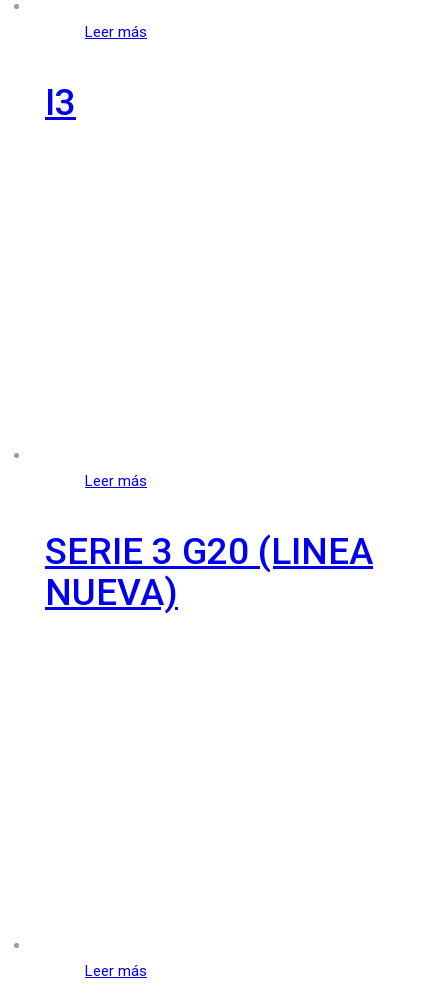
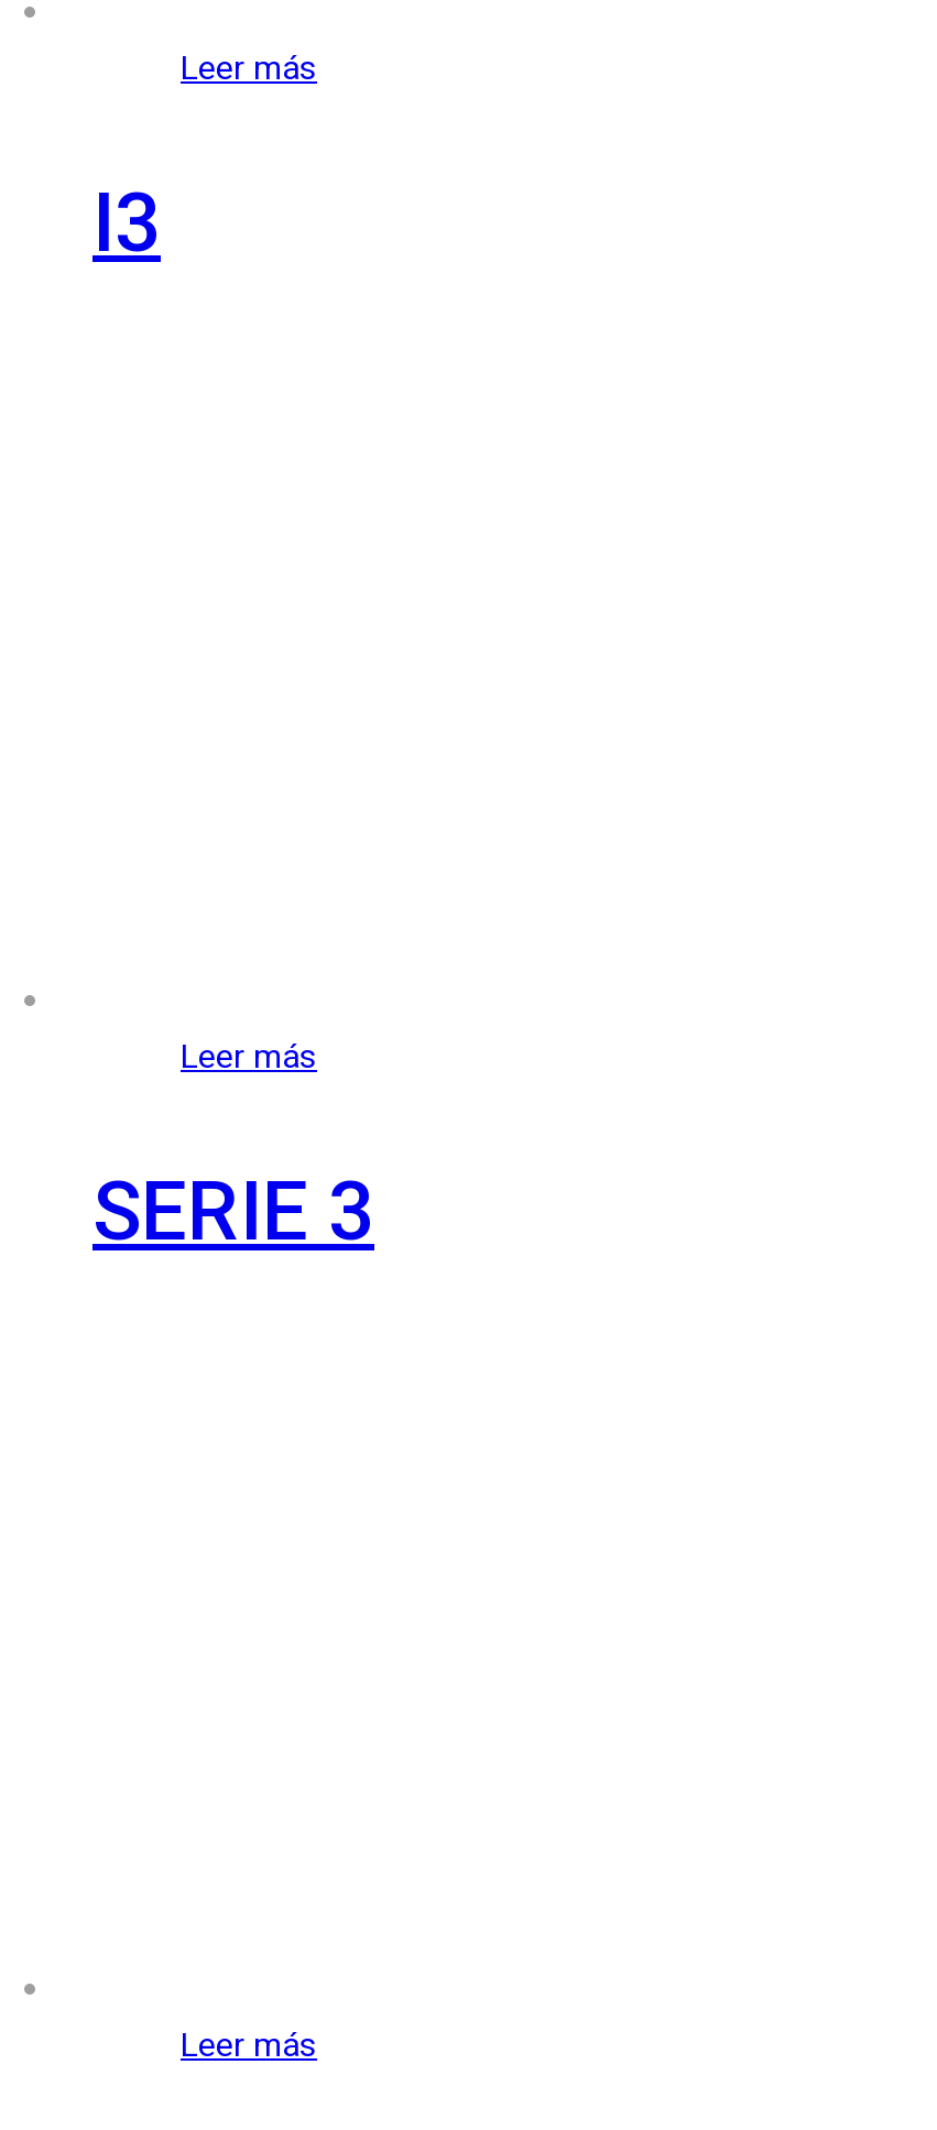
[45,530,373,614] SERIE 3 G20 (LINEA | NUEVA) -> [92,1164,374,1259] SERIE 3

